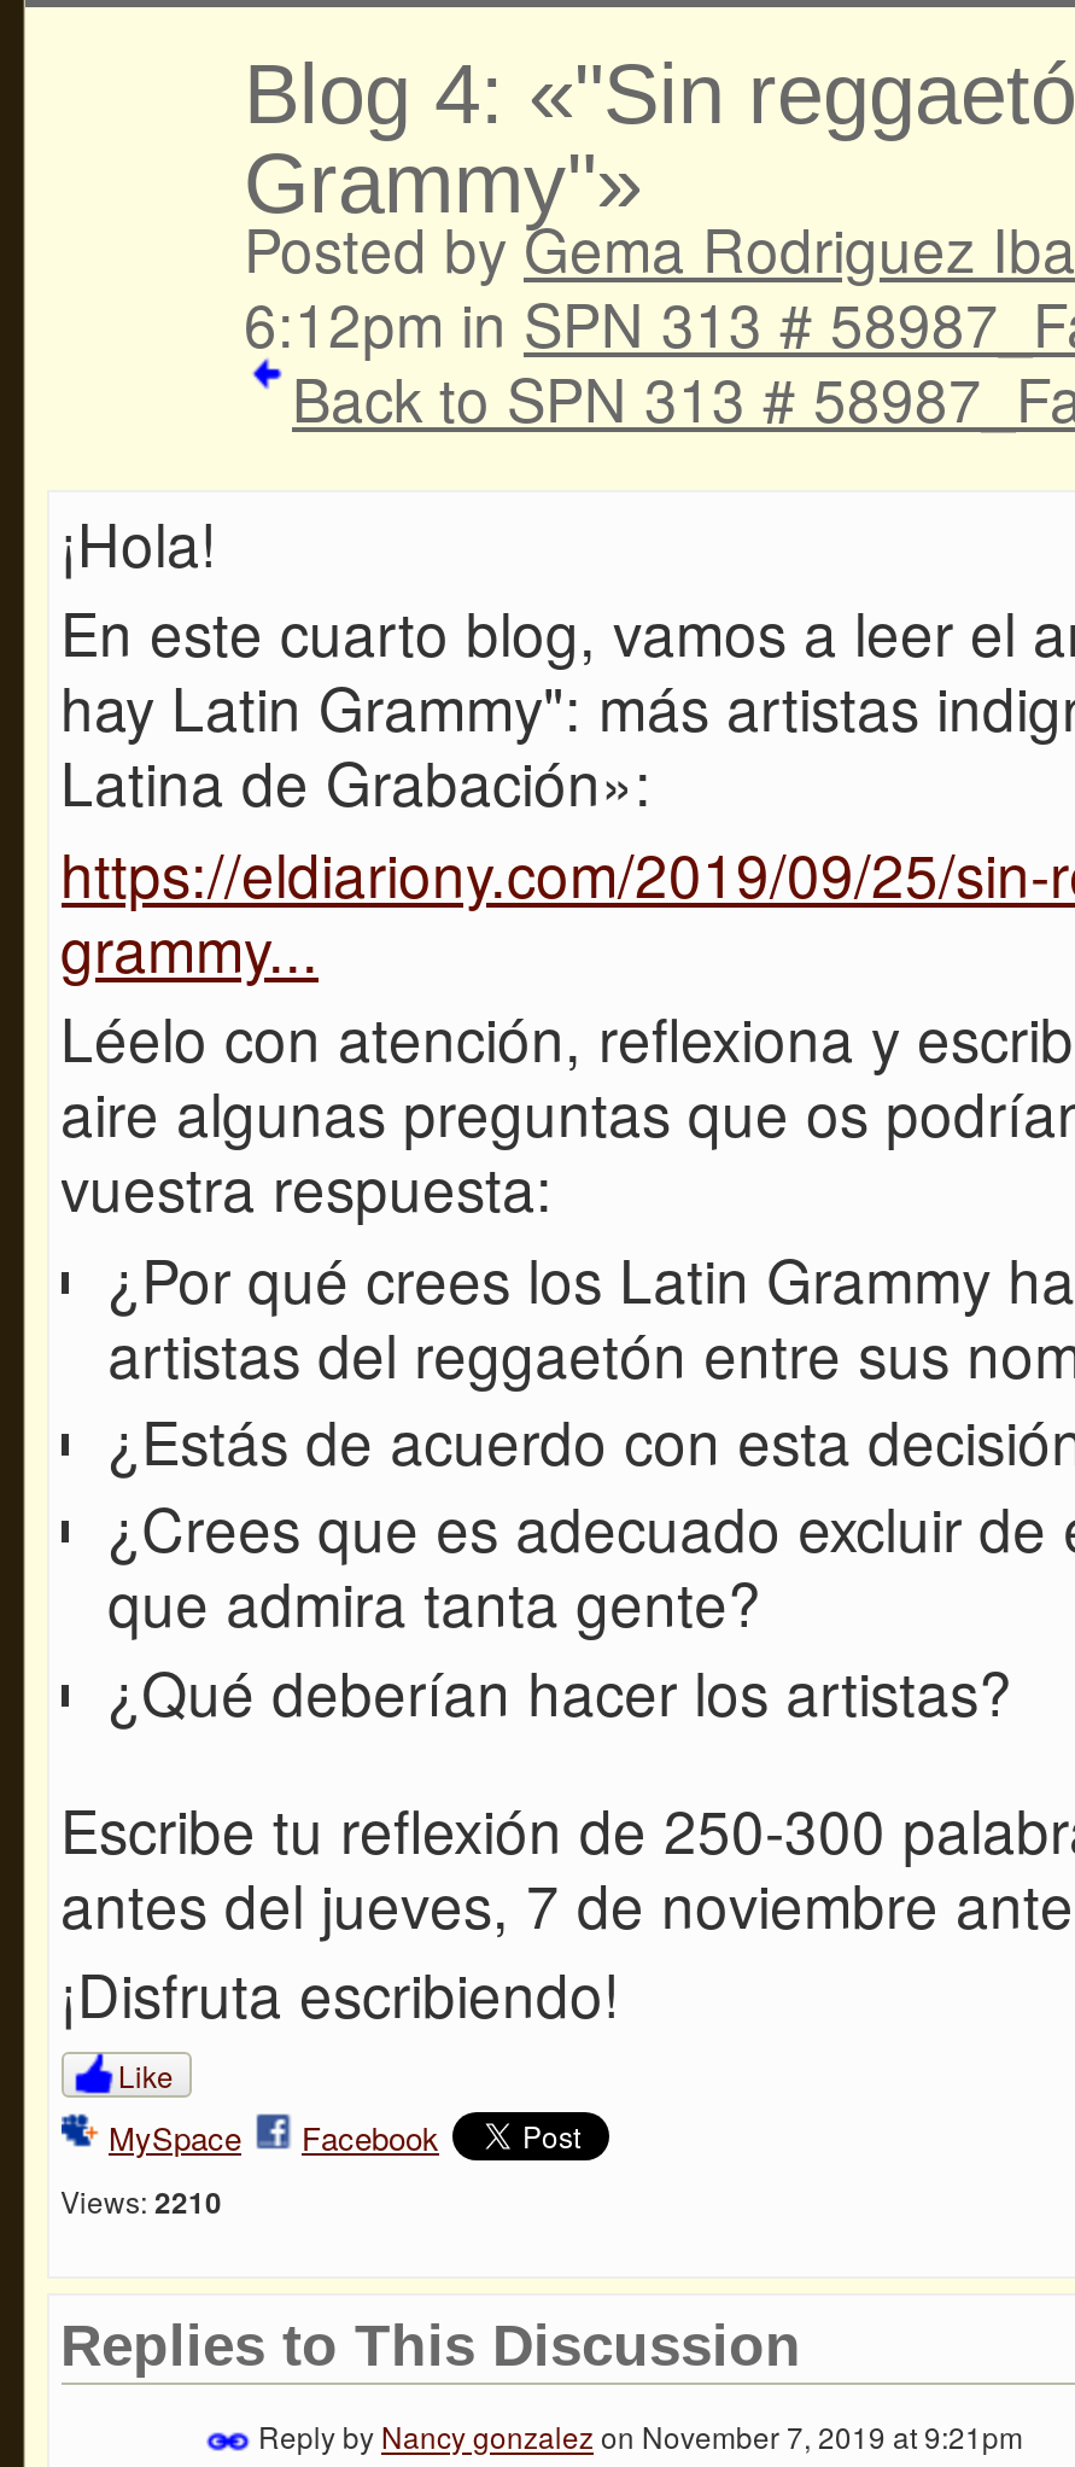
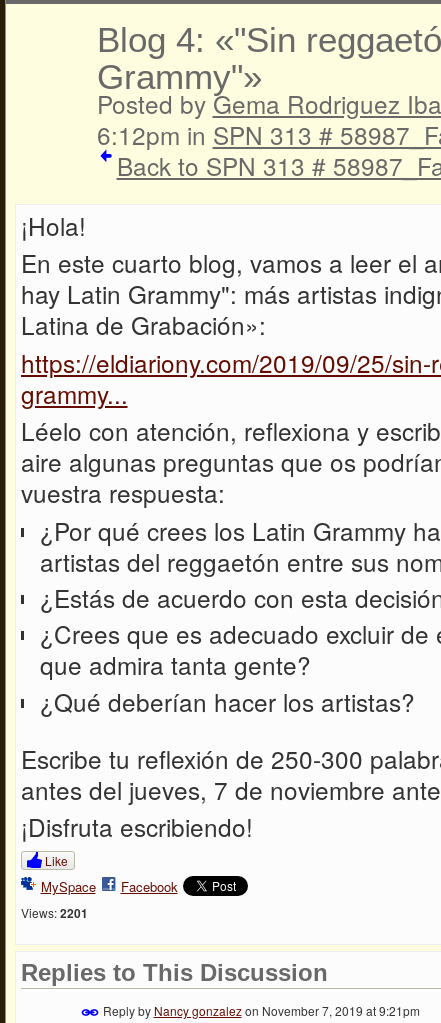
[60,2179,222,2222] Views: 2210 -> [20,904,87,922] Views: 2201

